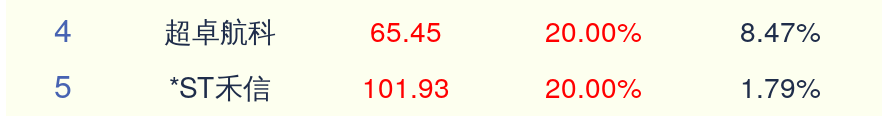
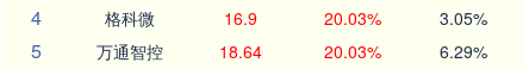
[164,10,820,50] 超卓航科 | 65.45 | 20.00% | 8.47% -> [105,6,487,30] 格科微 | 16.9 | 20.03% | 3.05%
[169,66,820,106] *ST禾信 | 101.93 | 20.00% | 1.79% -> [97,39,487,63] 万通智控 | 18.64 | 20.03% | 6.29%

